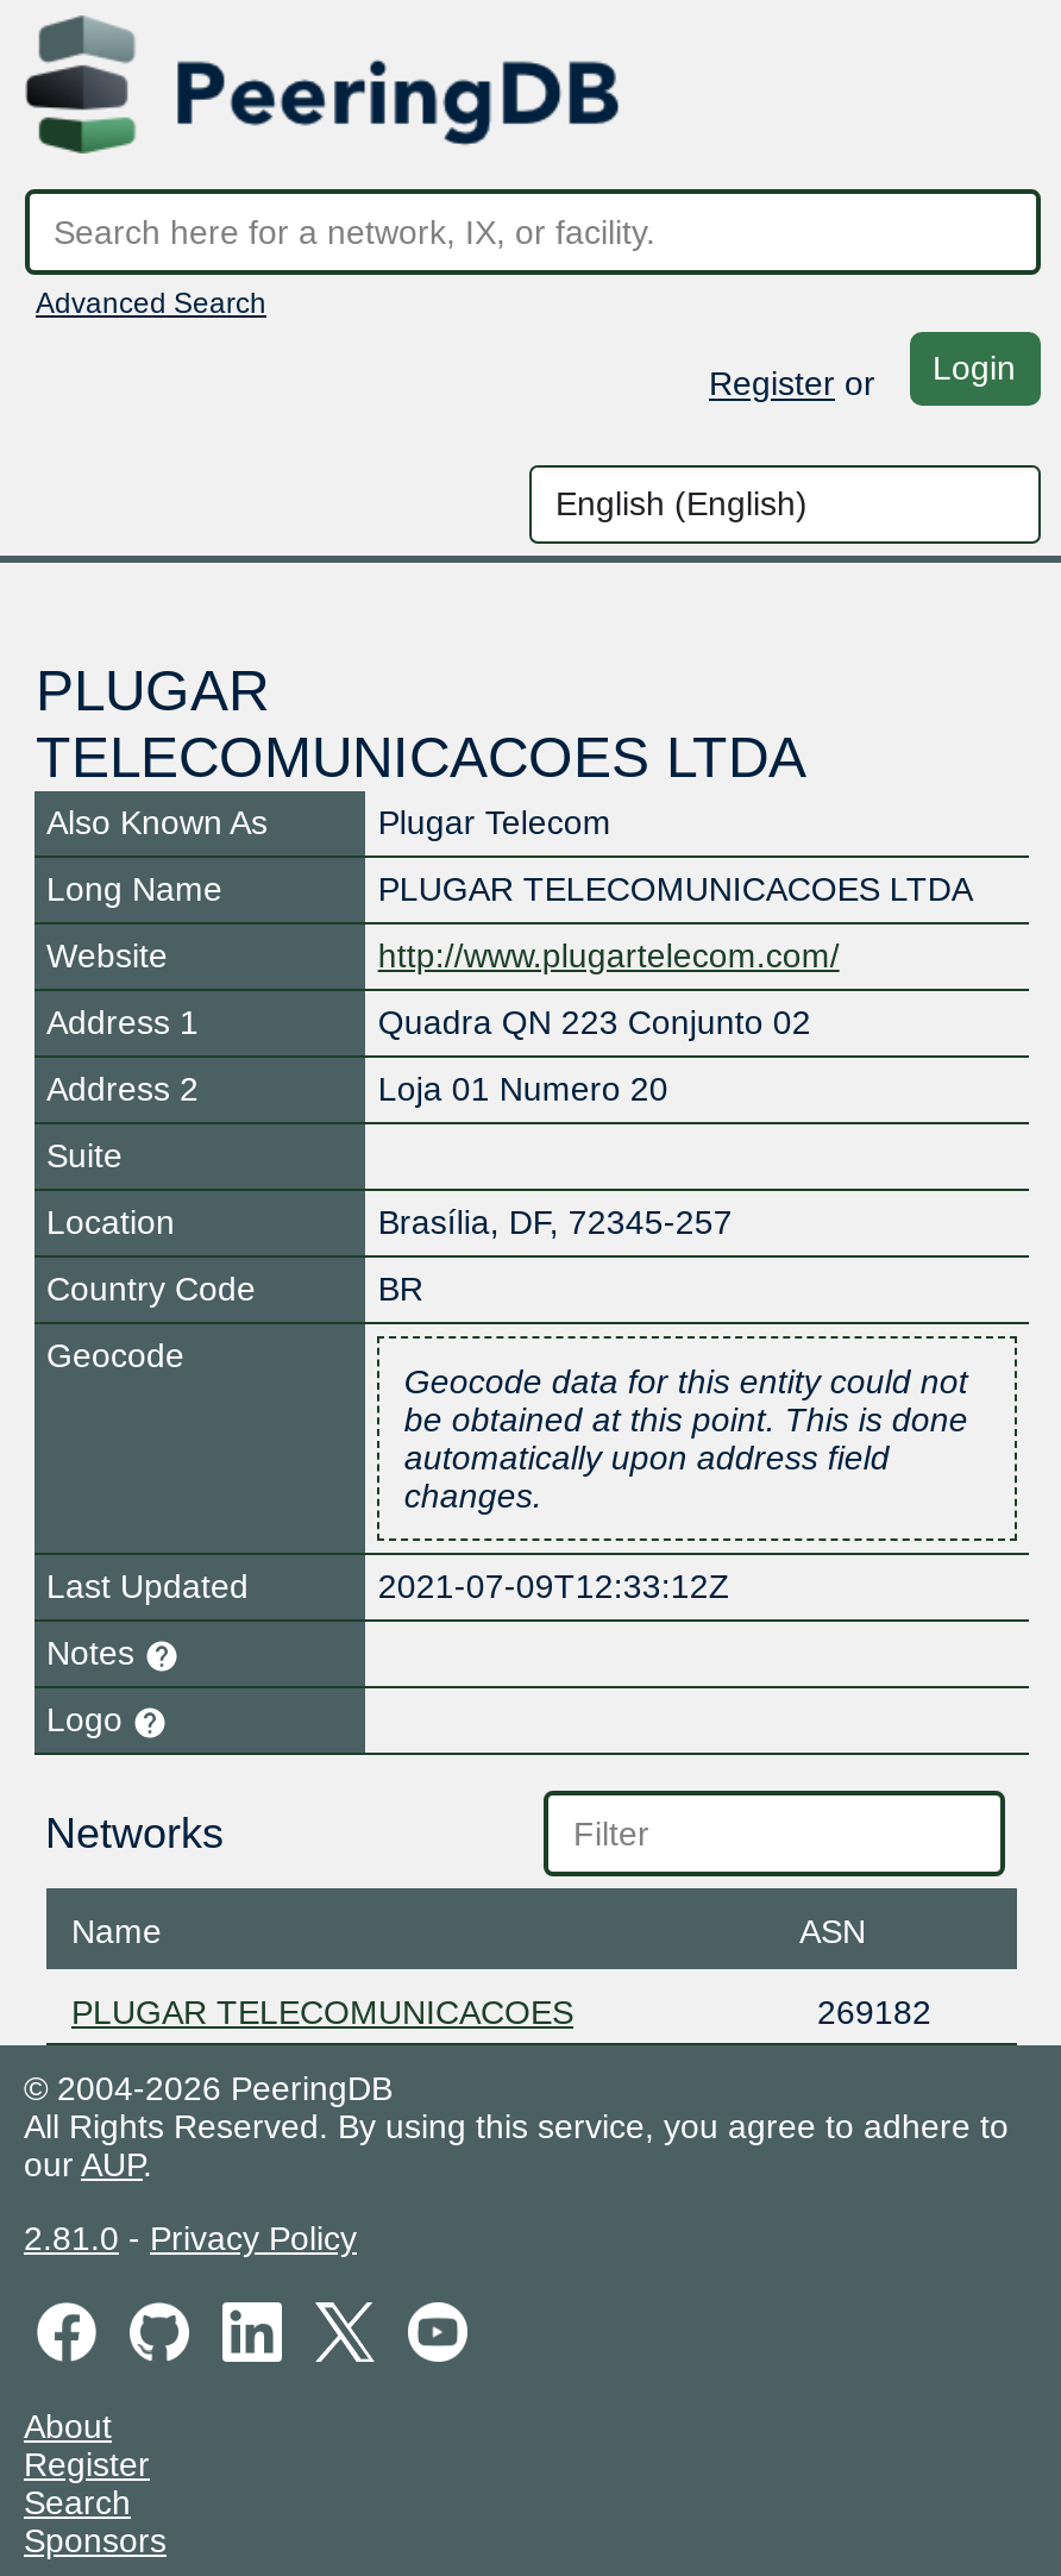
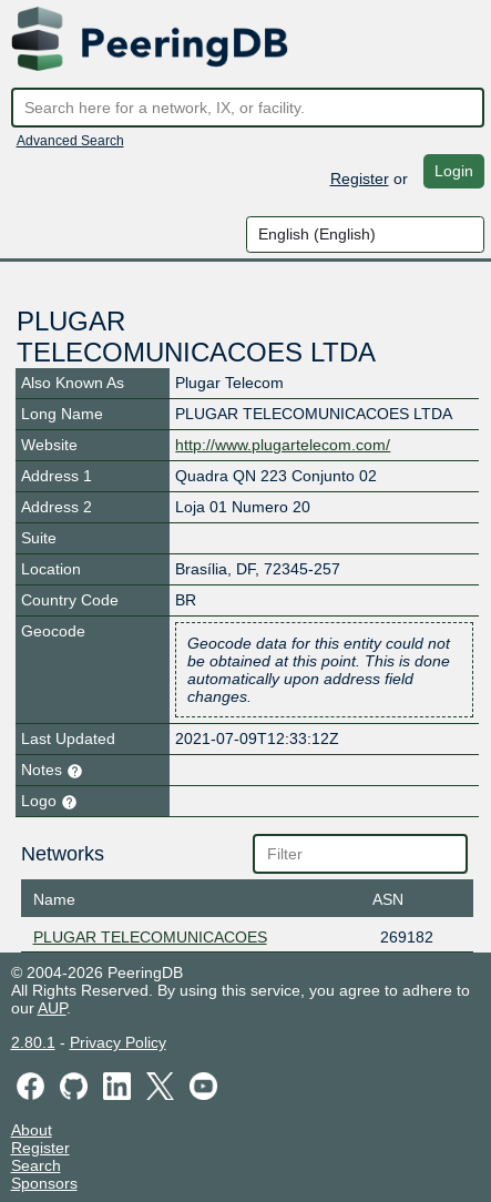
[24,2219,357,2257] 2.81.0 - Privacy Policy -> [11,1033,166,1051] 2.80.1 - Privacy Policy

